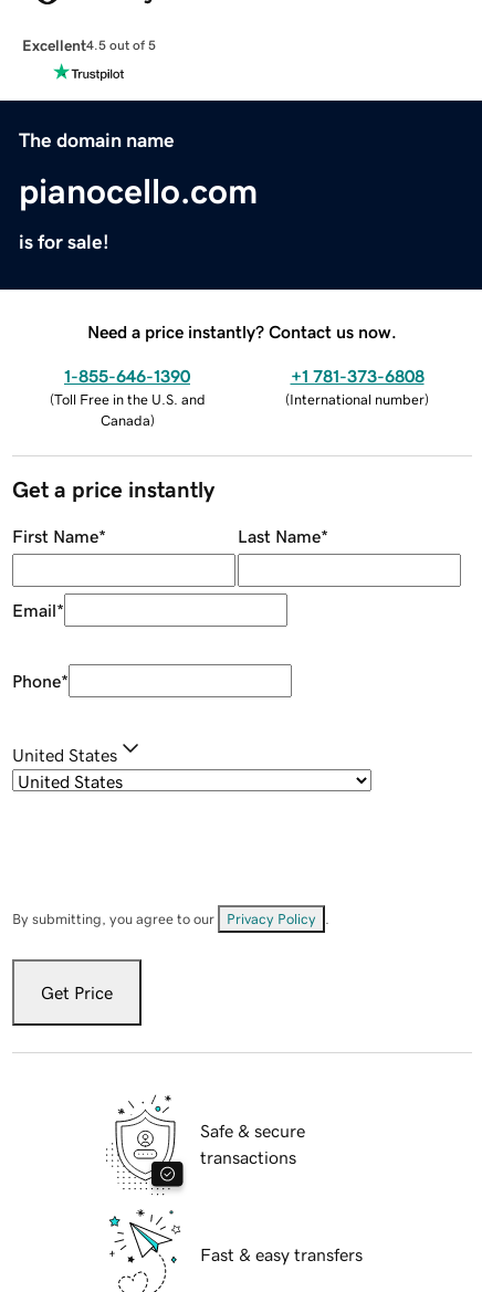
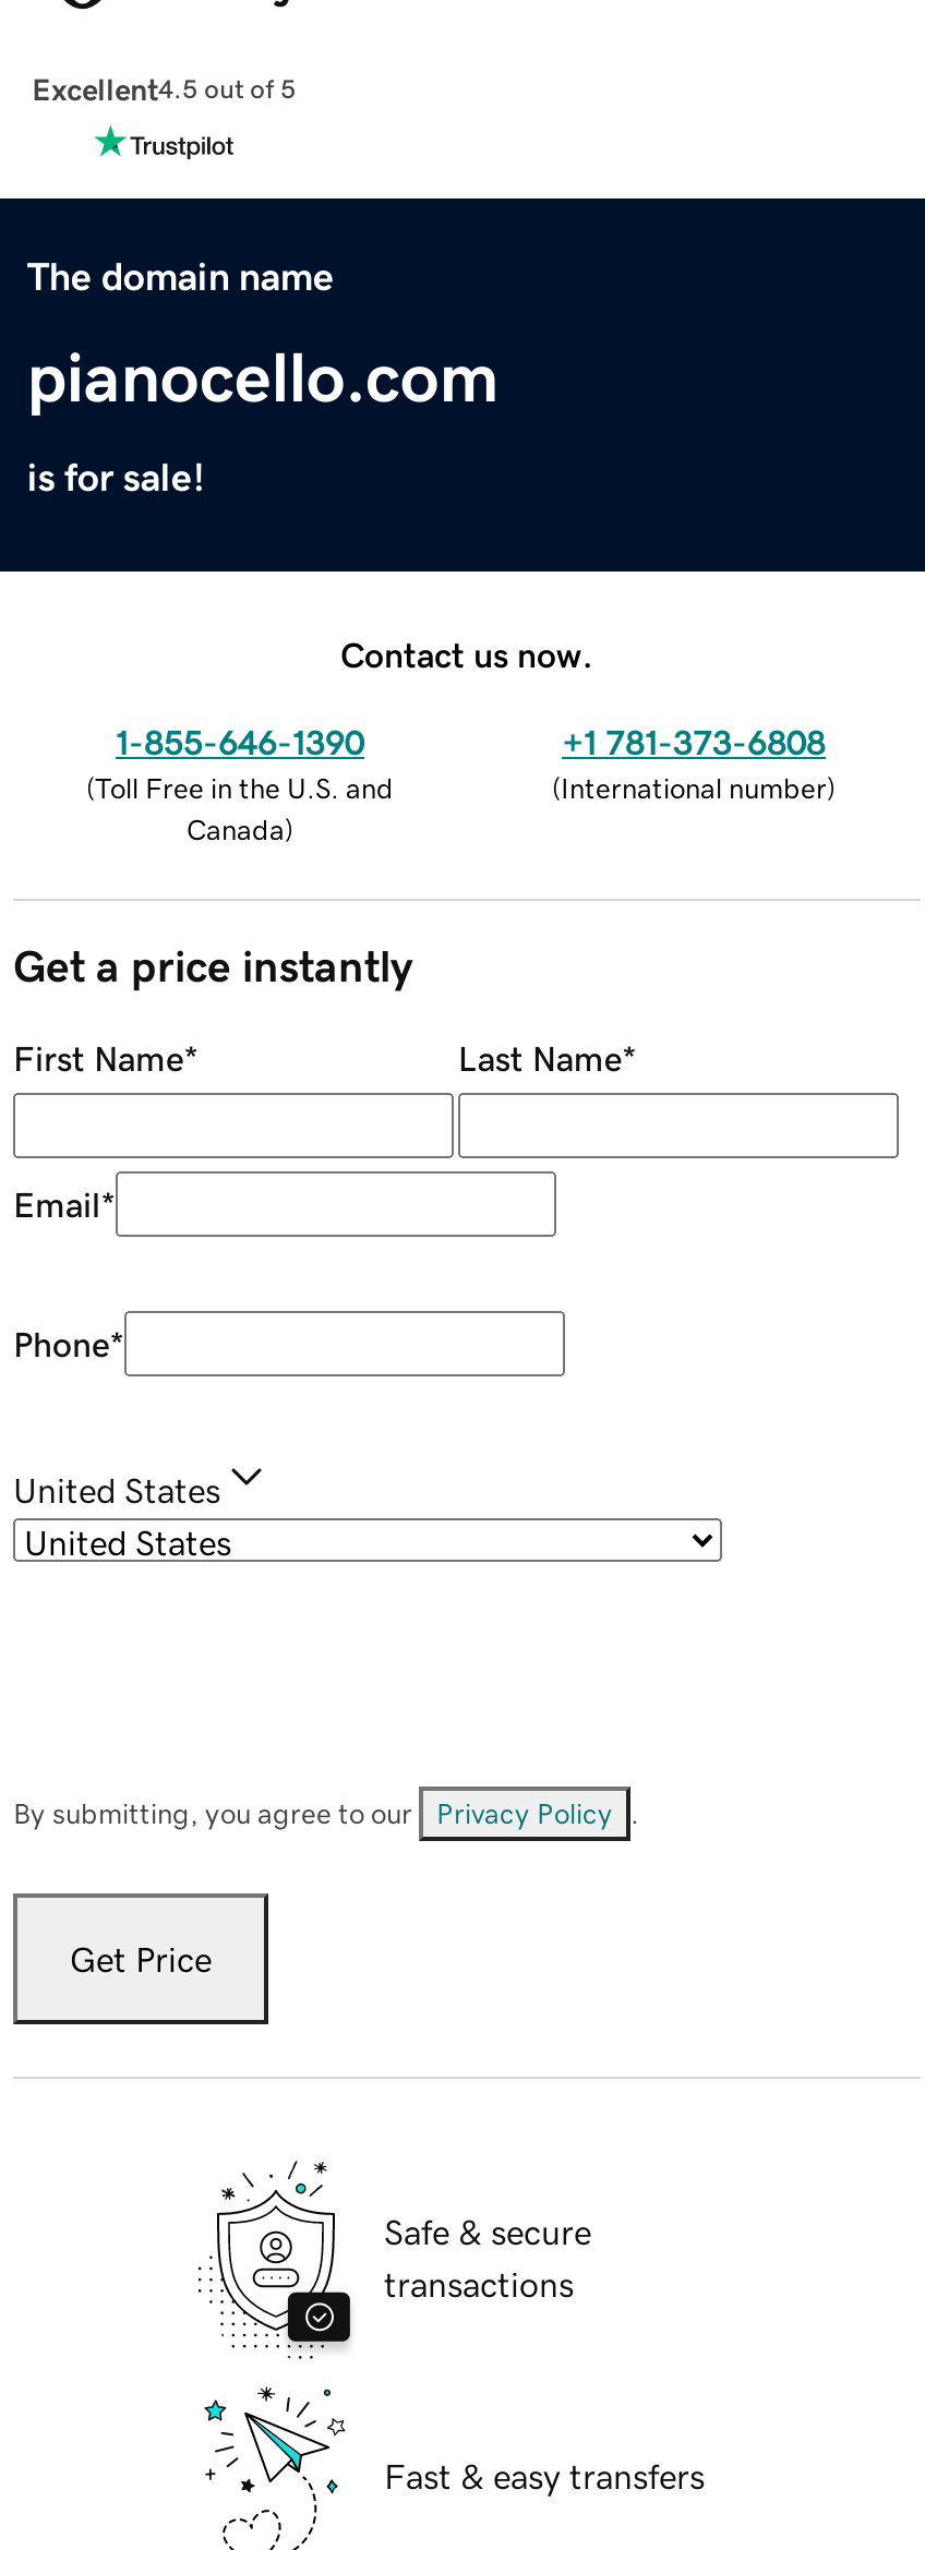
[87,322,397,340] Need a price instantly? Contact us now. -> [340,636,593,671] Contact us now.

